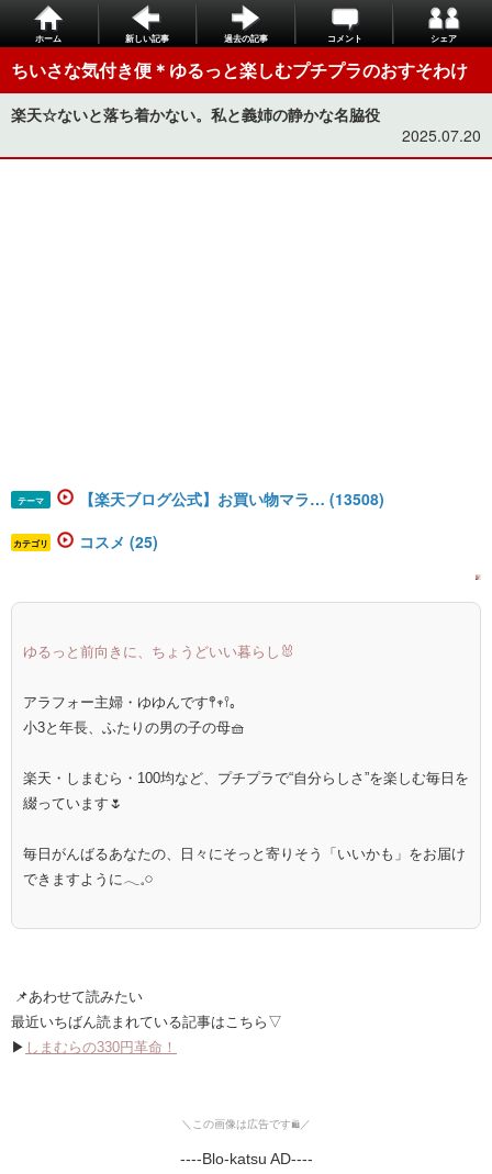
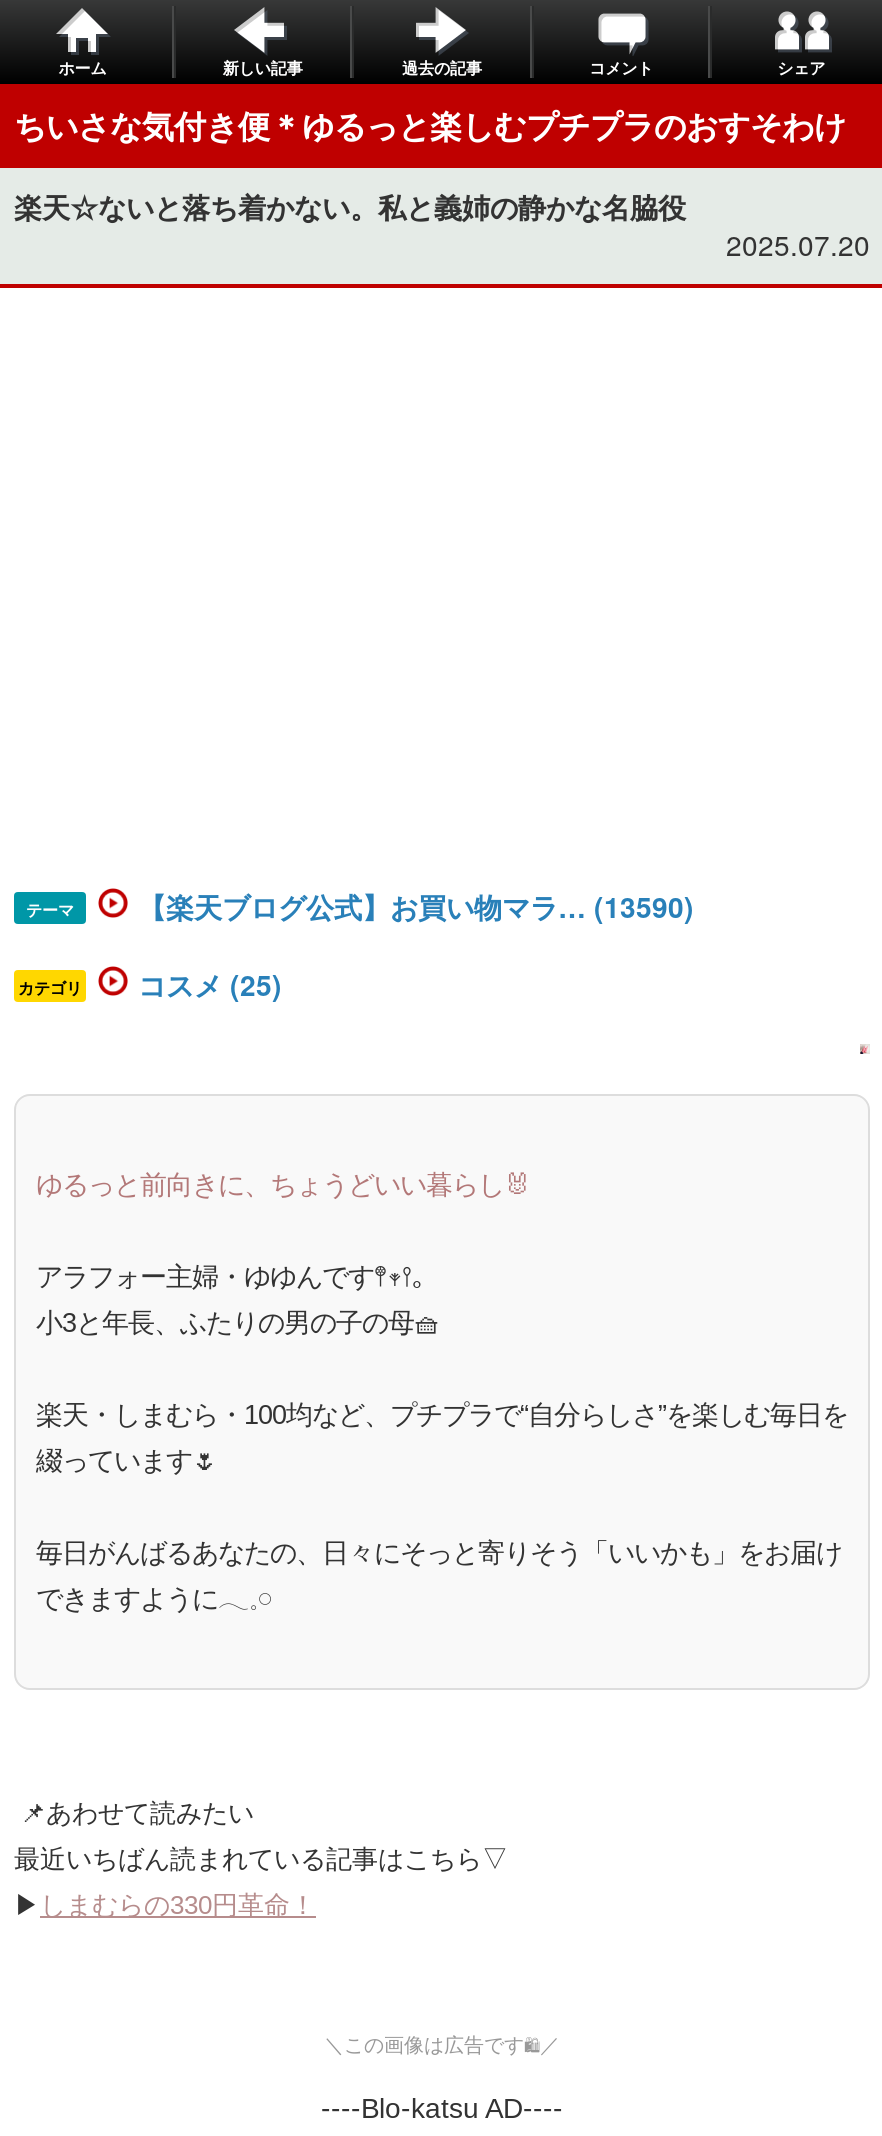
[79,487,384,509] 【楽天ブログ公式】お買い物マラ… (13508) -> [138,886,694,926] 【楽天ブログ公式】お買い物マラ… (13590)

